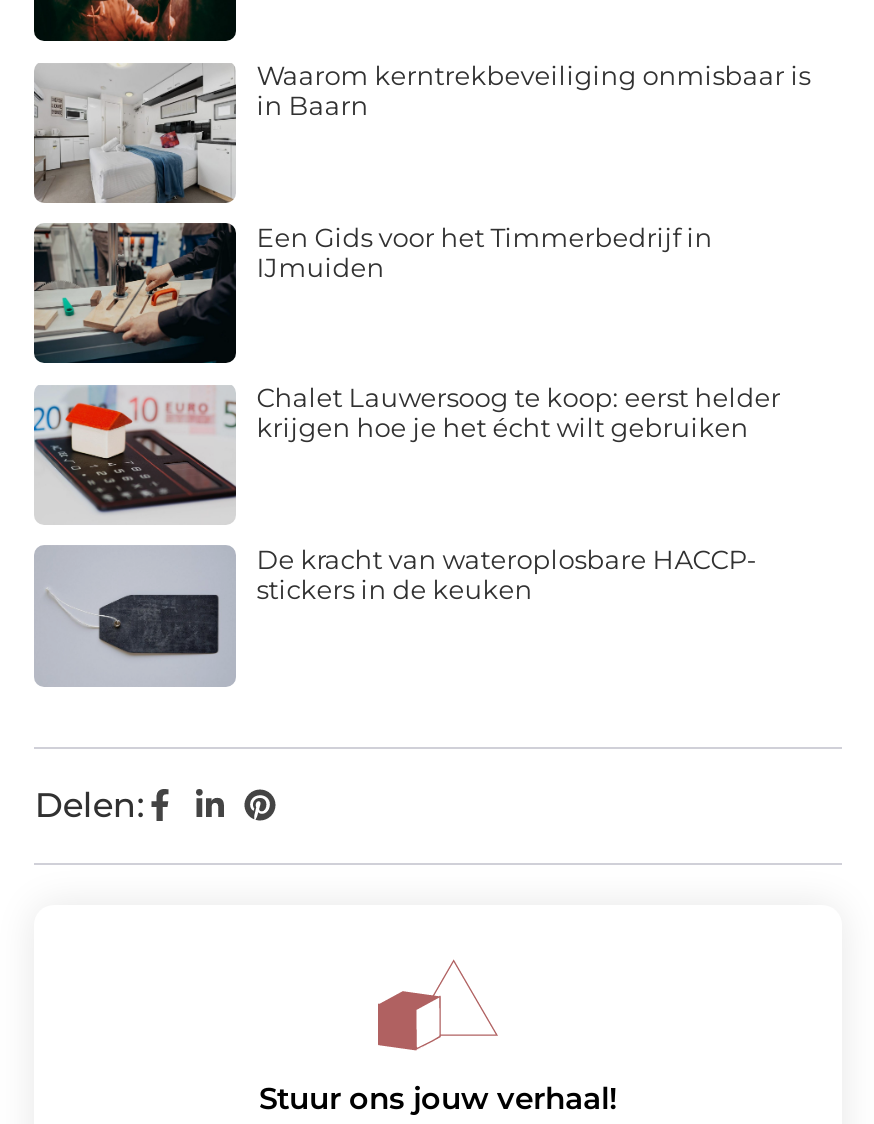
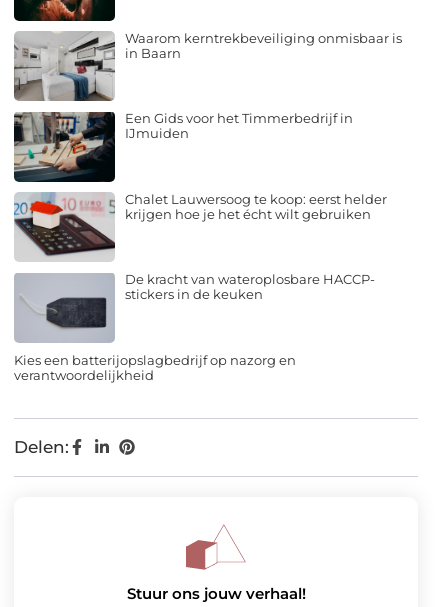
none -> [14,352,296,383] Kies een batterijopslagbedrijf op nazorg en | verantwoordelijkheid

